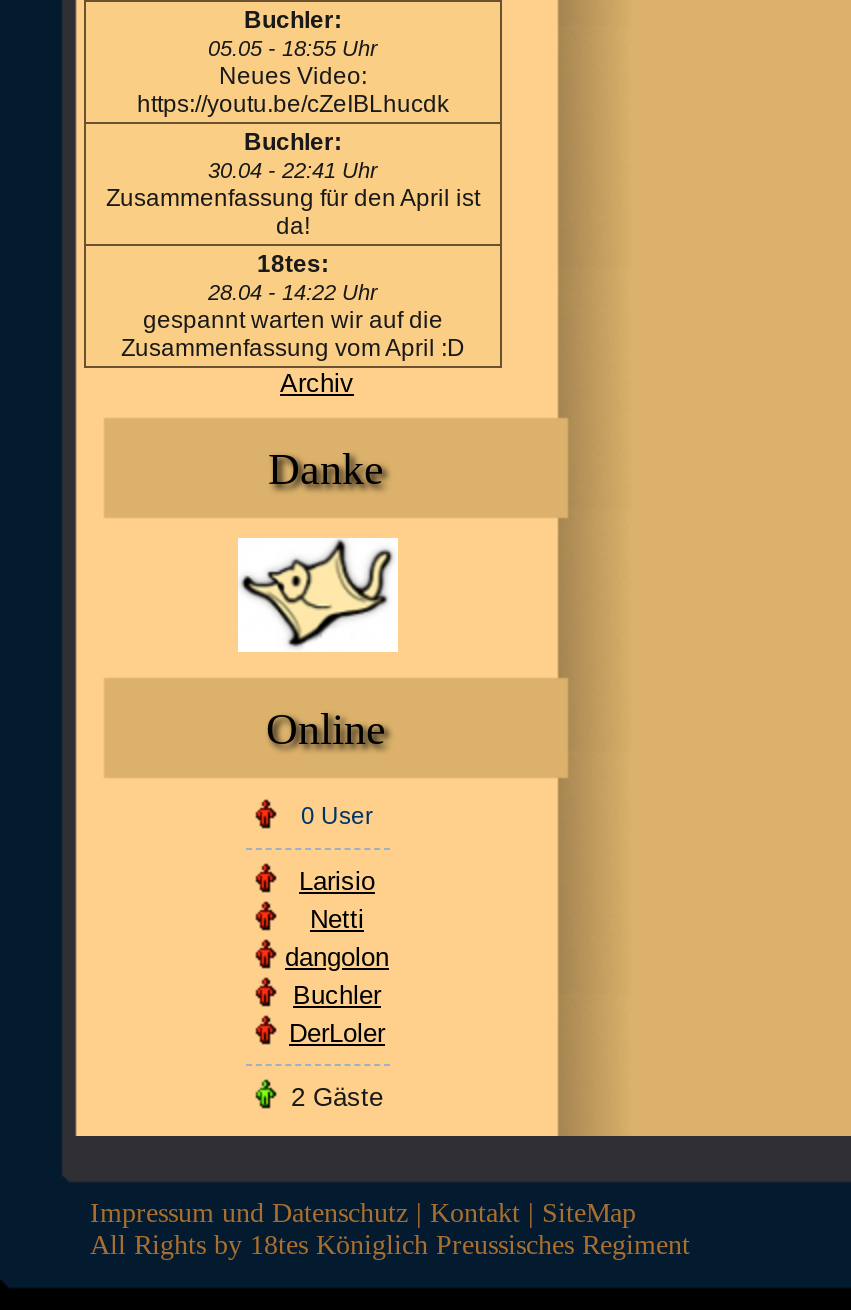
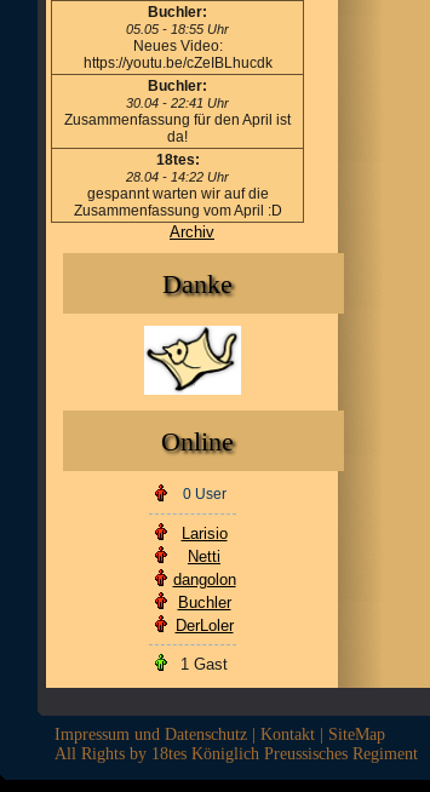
[291,1082,383,1112] 2 Gäste -> [180,655,228,673] 1 Gast

